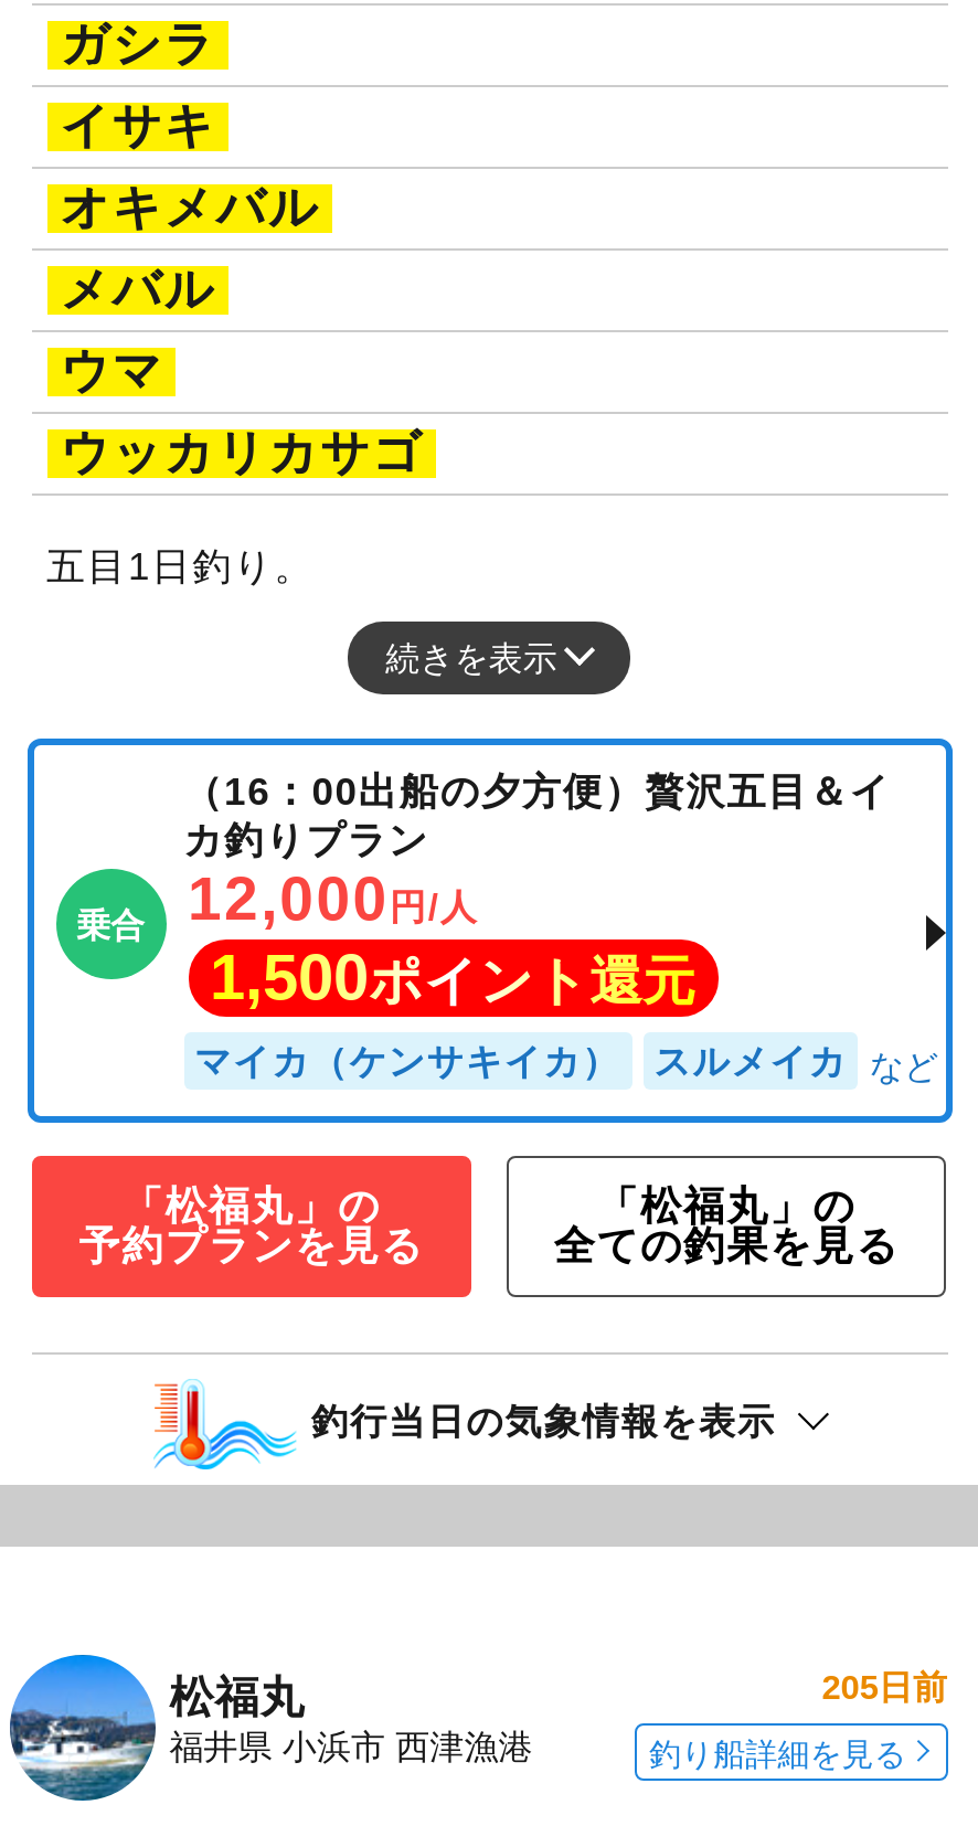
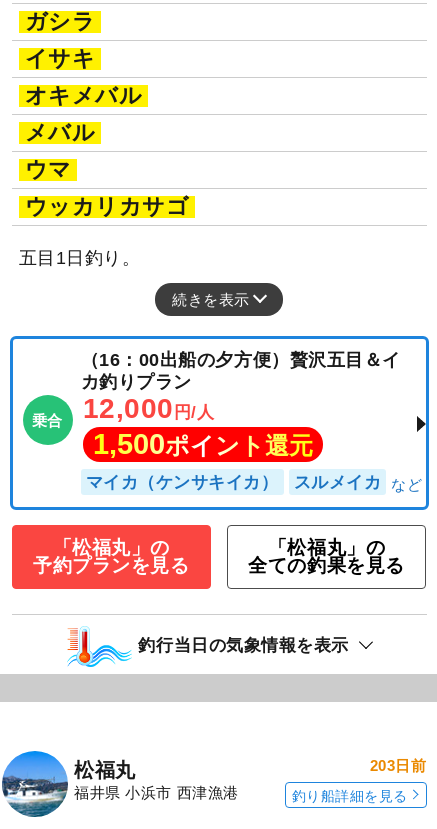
[822,1668,947,1705] 205日前 -> [370,757,426,774] 203日前

